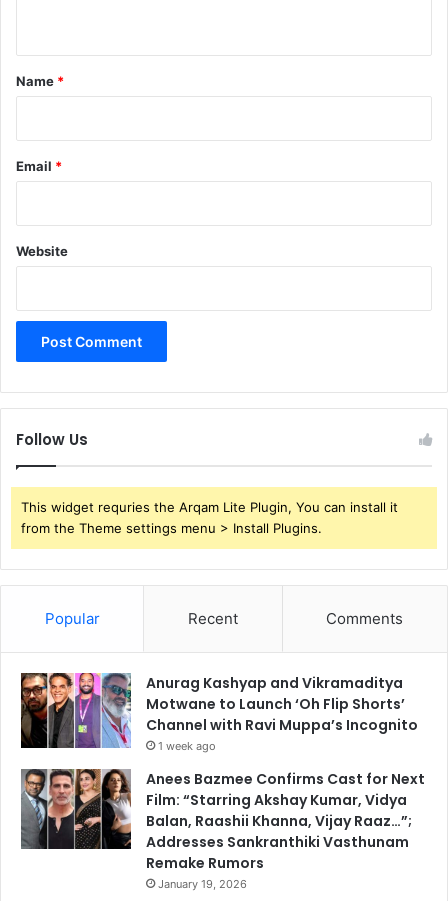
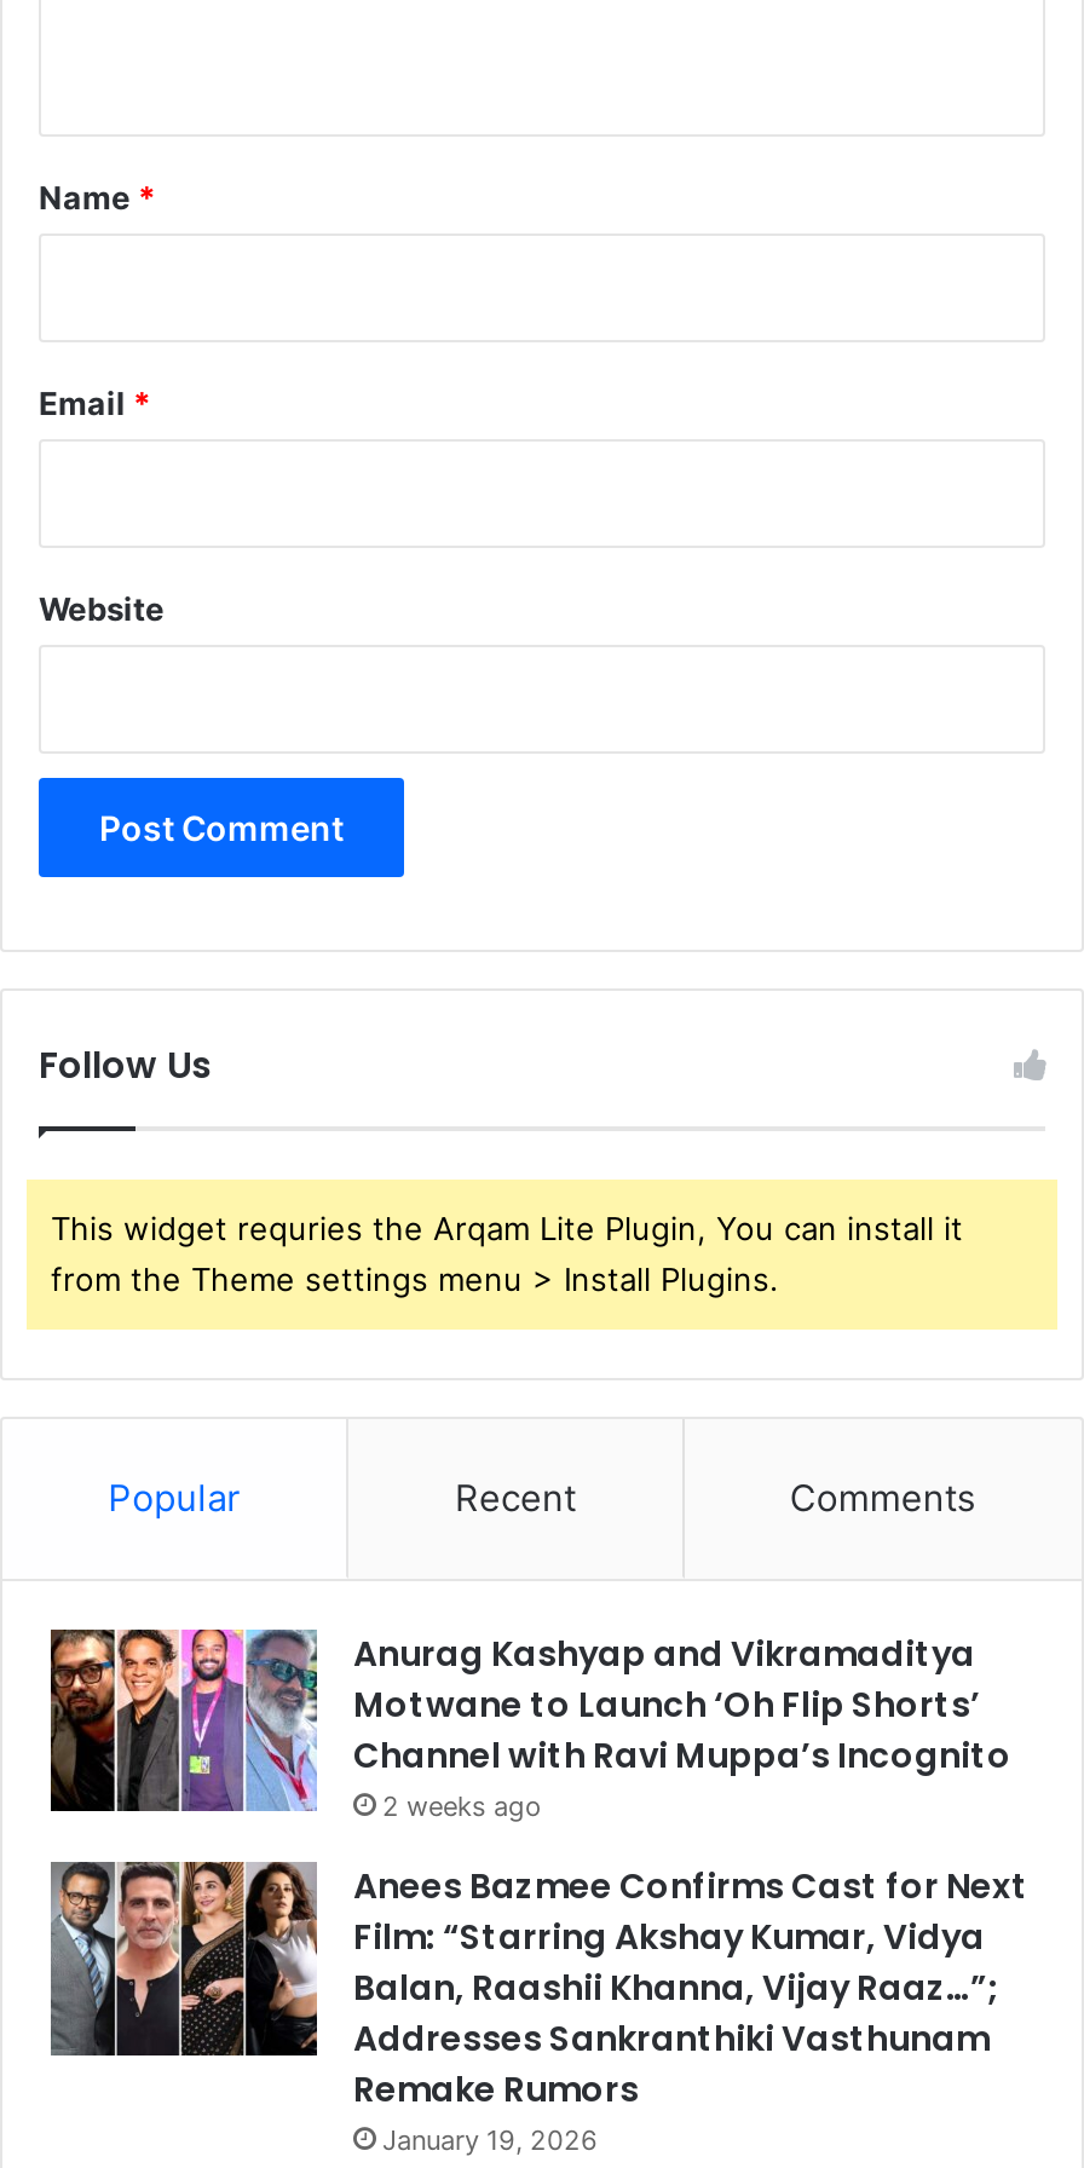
[158,739,216,753] 1 week ago -> [382,1788,542,1822] 2 weeks ago

